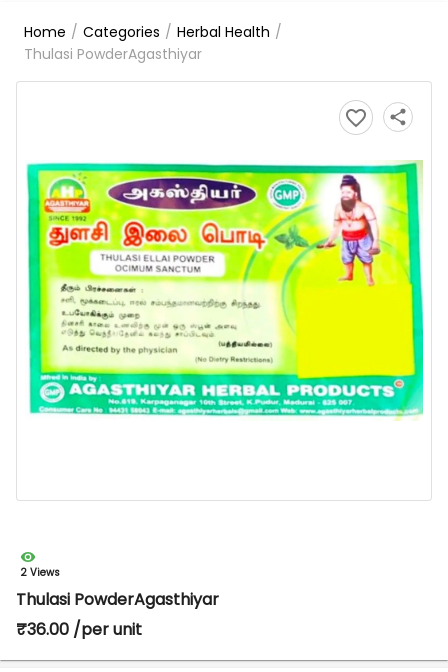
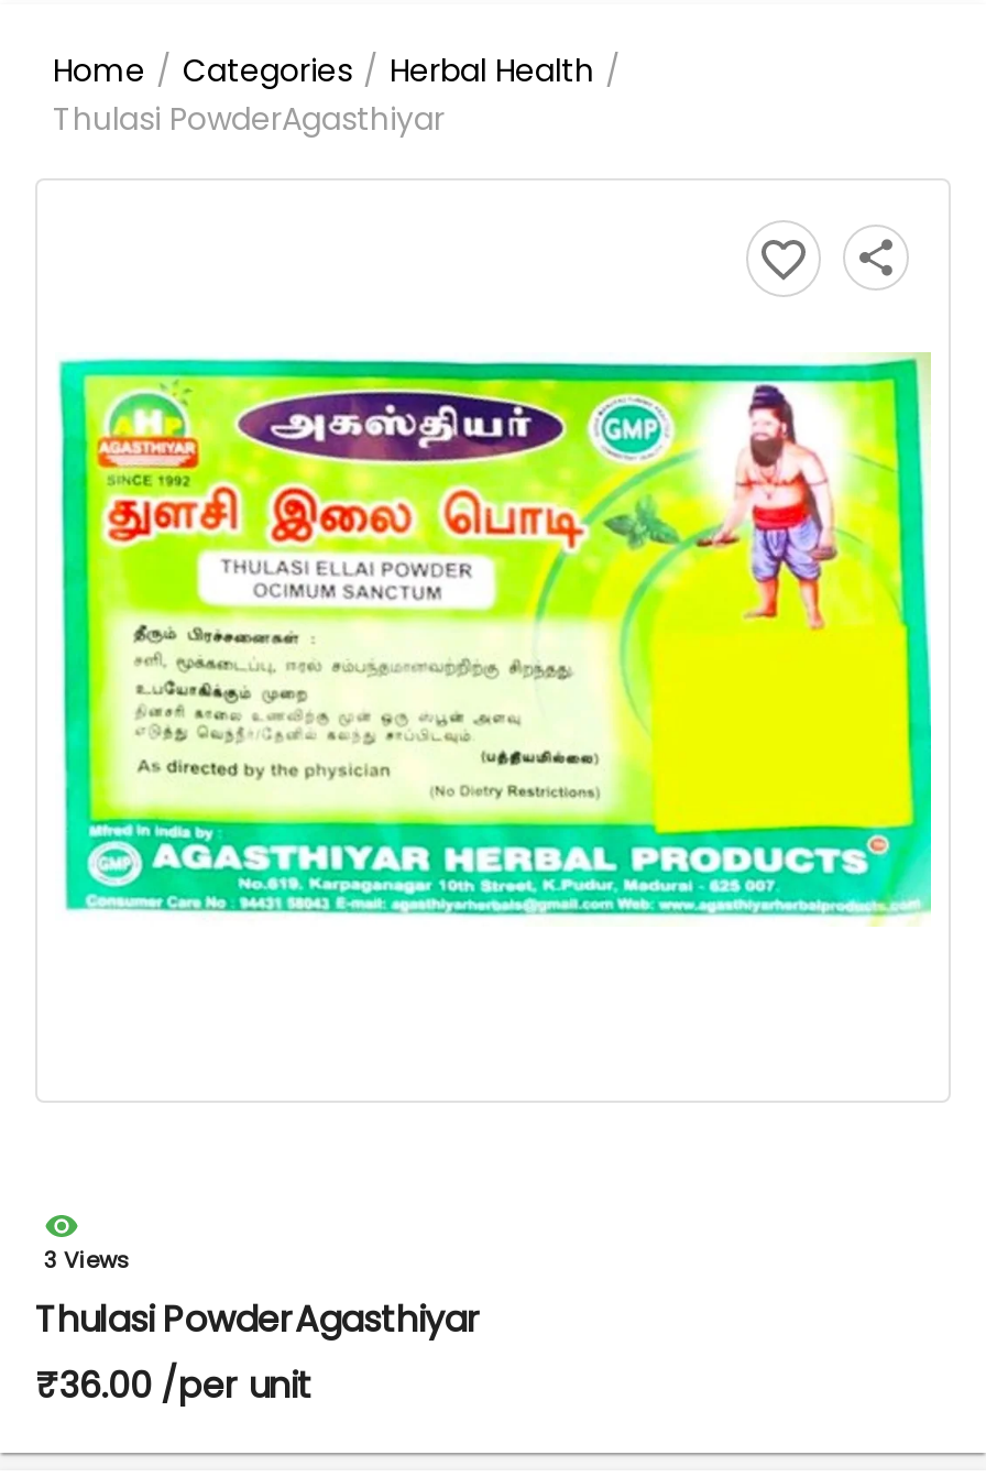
[20,565,60,580] 2 Views -> [44,1244,130,1277] 3 Views

